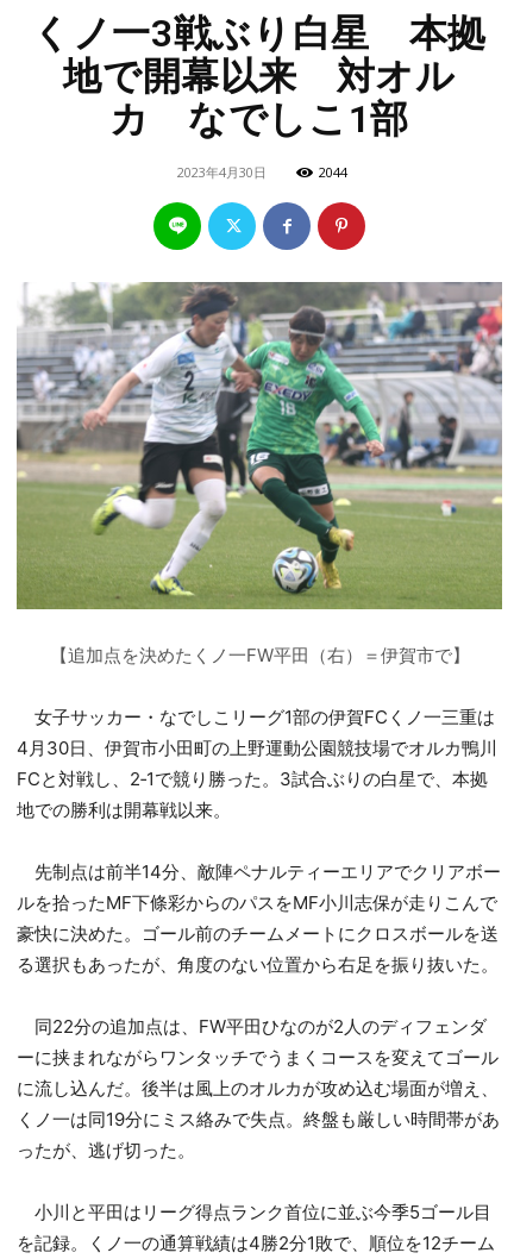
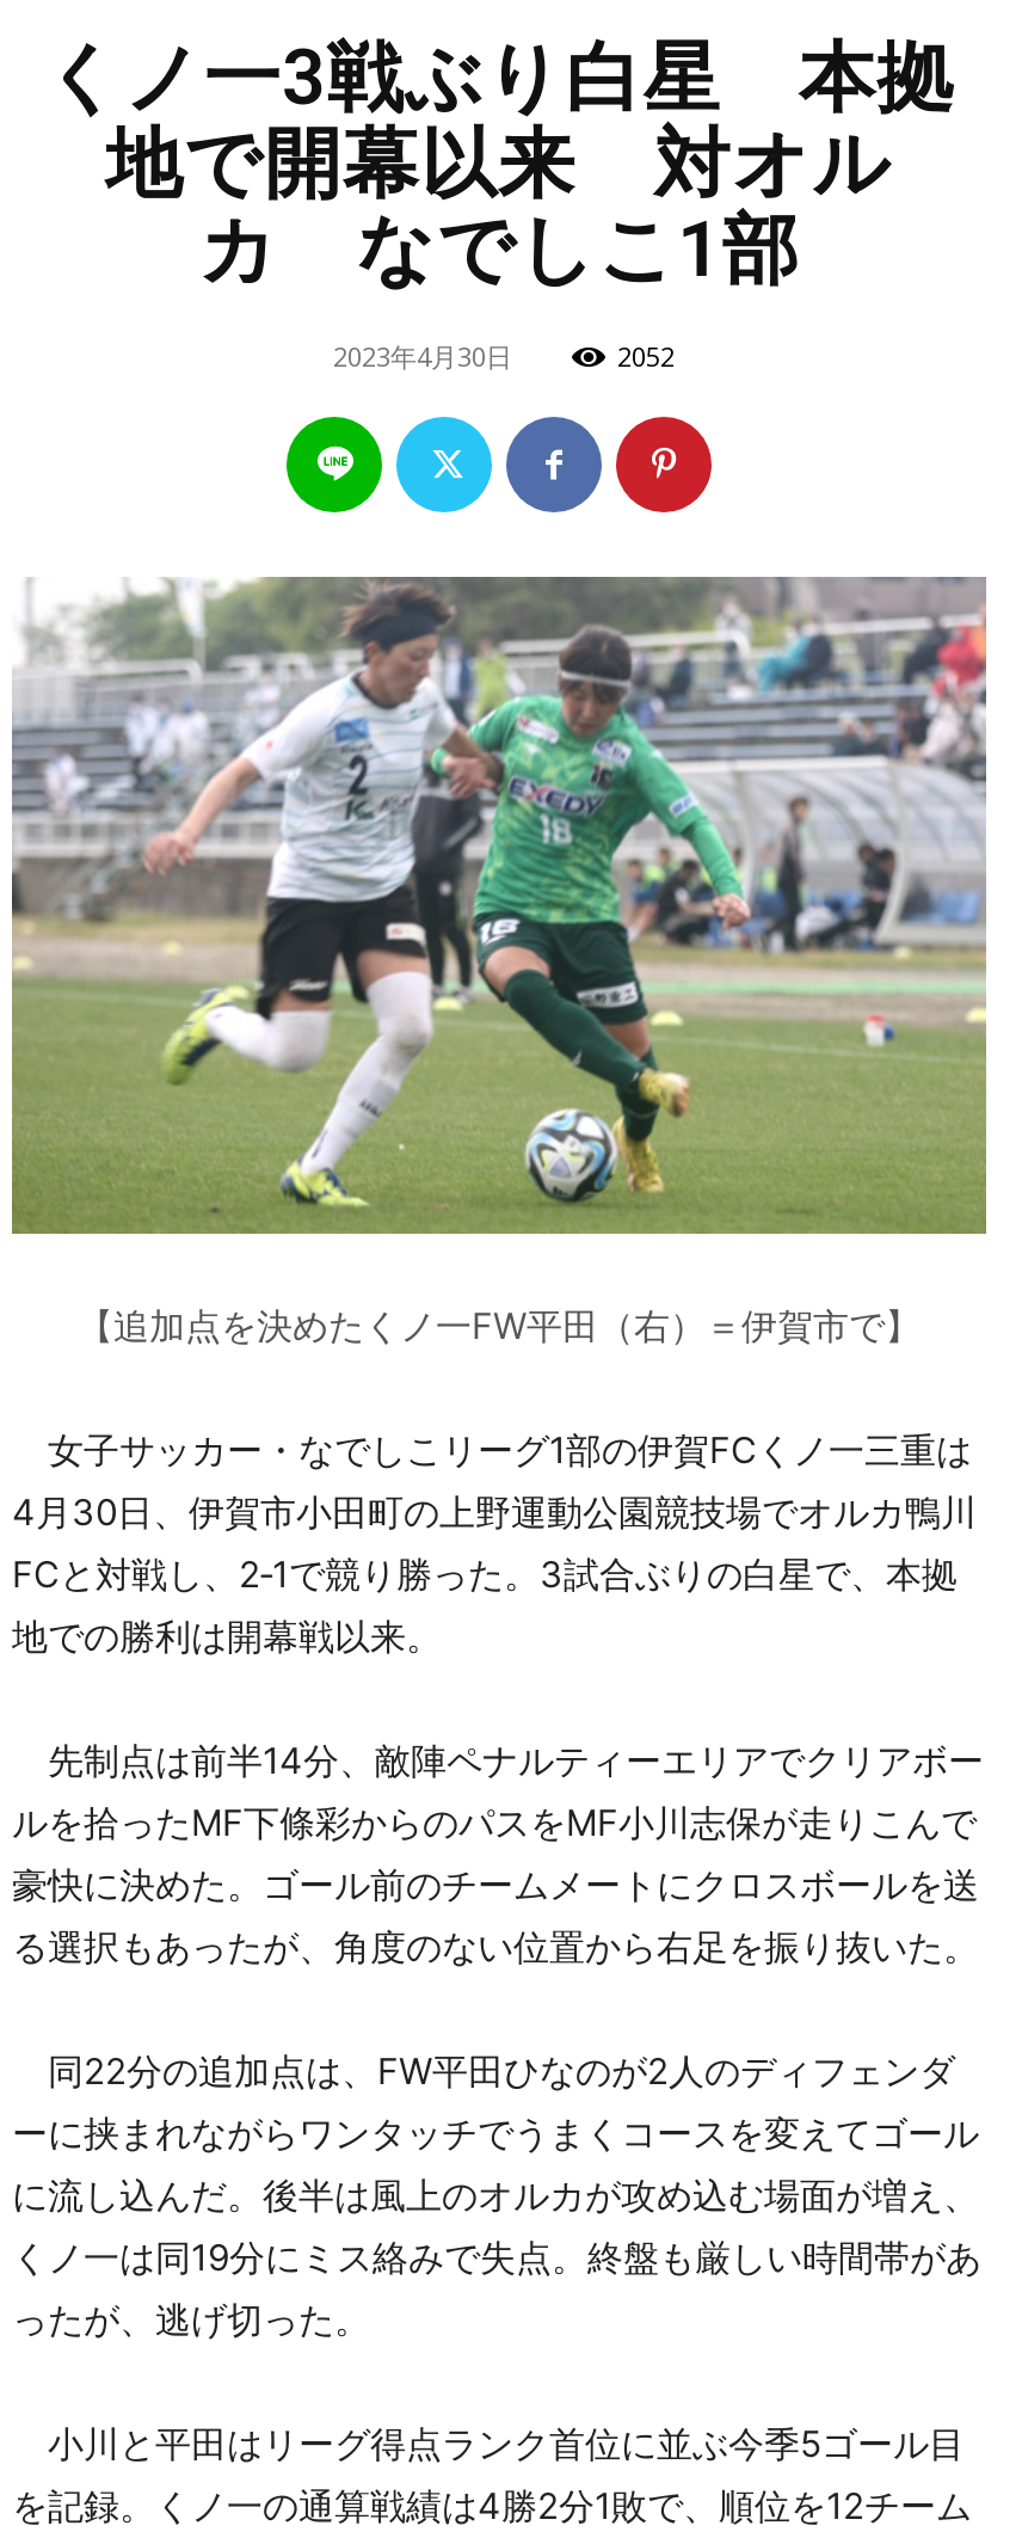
[318,163,347,181] 2044 -> [617,338,675,374] 2052

